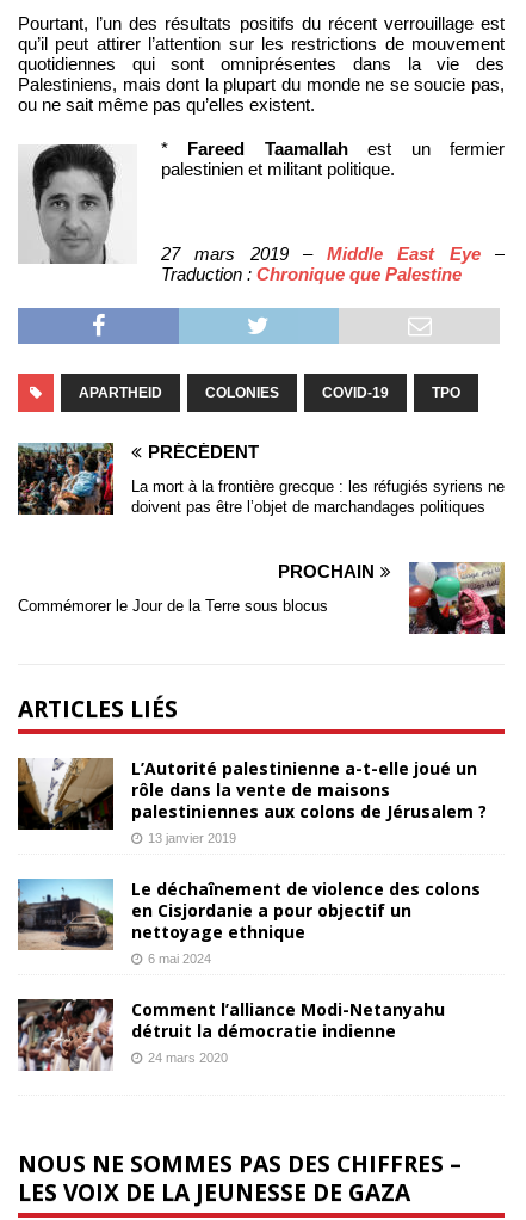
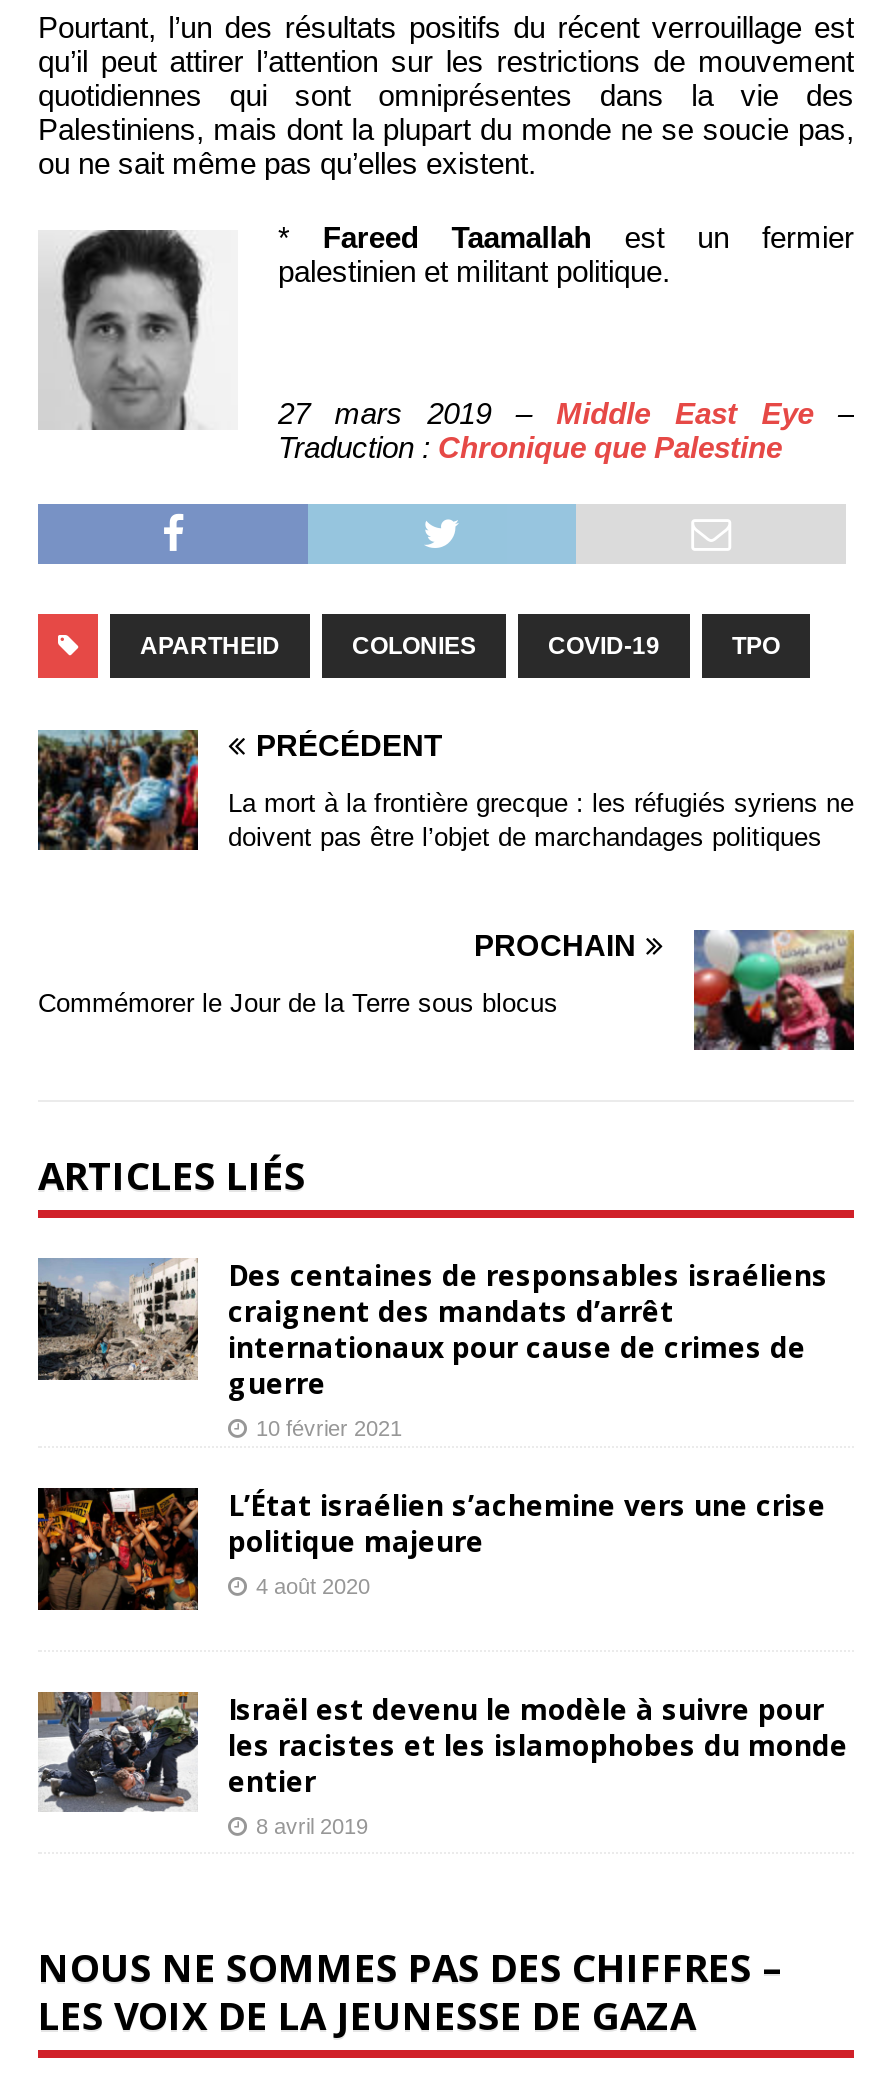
[18,756,487,845] [image] | L’Autorité palestinienne a-t-elle joué un | rôle dans la vente de maisons | palestiniennes aux colons de Jérusalem ? | 13 janvier 2019 -> [36,1256,828,1441] [image] | Des centaines de responsables israéliens | craignent des mandats d’arrêt | internationaux pour cause de crimes de | guerre | 10 février 2021
[17,877,481,965] [image] | Le déchaînement de violence des colons | en Cisjordanie a pour objectif un | nettoyage ethnique | 6 mai 2024 -> [36,1486,826,1612] [image] | L’État israélien s’achemine vers une crise | politique majeure | 4 août 2020
[17,998,445,1072] [image] | Comment l’alliance Modi-Netanyahu | détruit la démocratie indienne | 24 mars 2020 -> [38,1689,848,1837] [image] | Israël est devenu le modèle à suivre pour | les racistes et les islamophobes du monde | entier | 8 avril 2019

